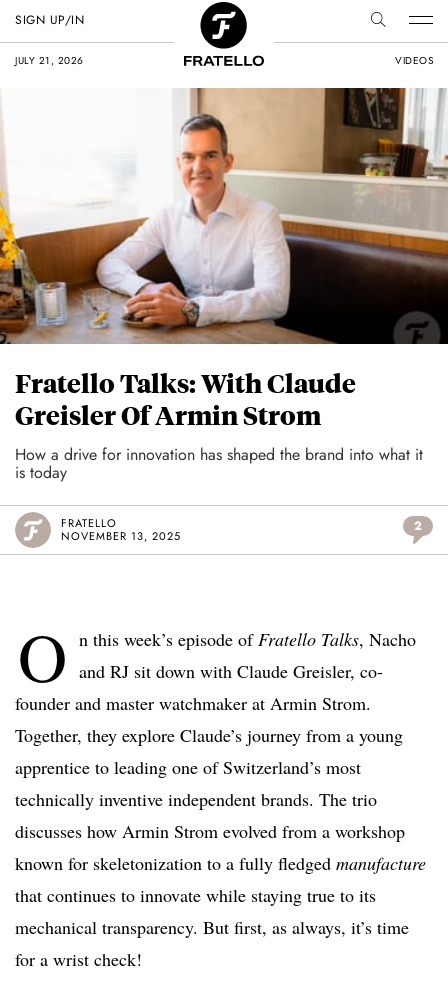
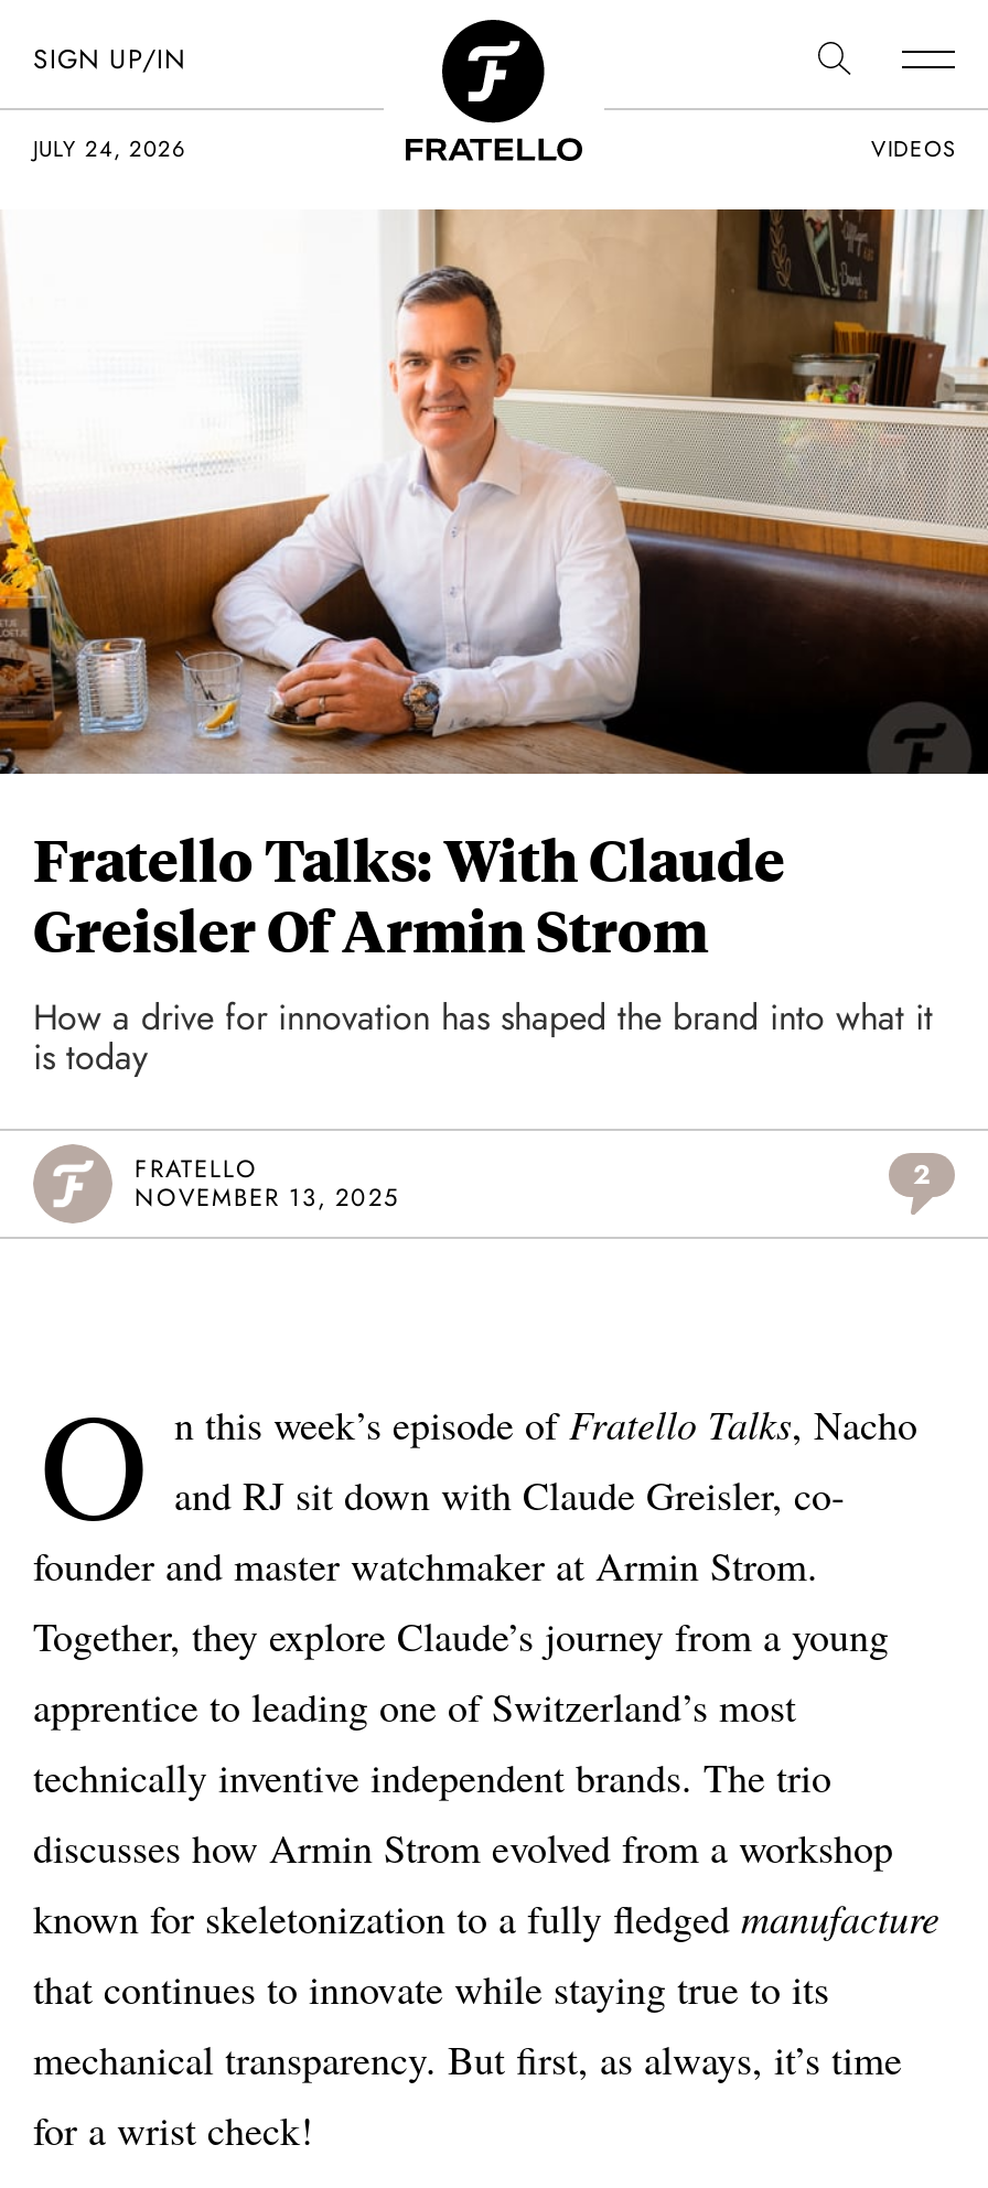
[15,53,83,68] JULY 21, 2026 -> [33,132,186,165] JULY 24, 2026

